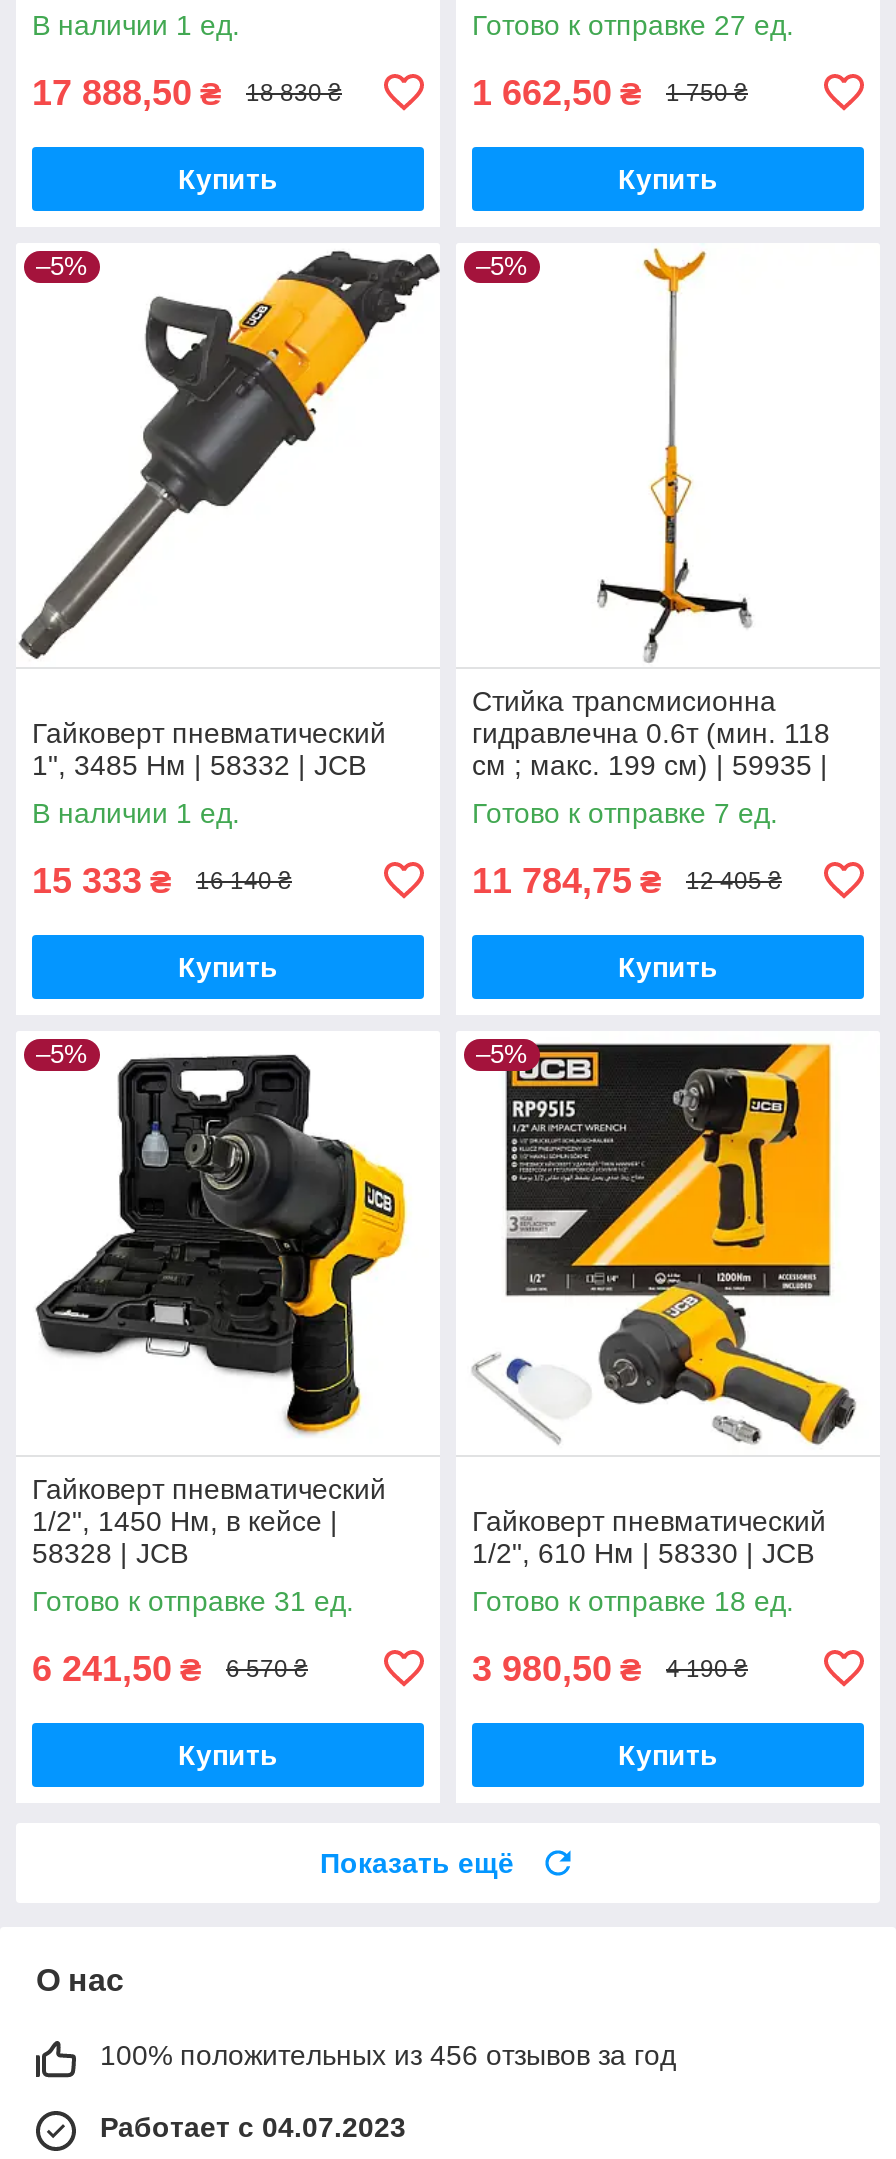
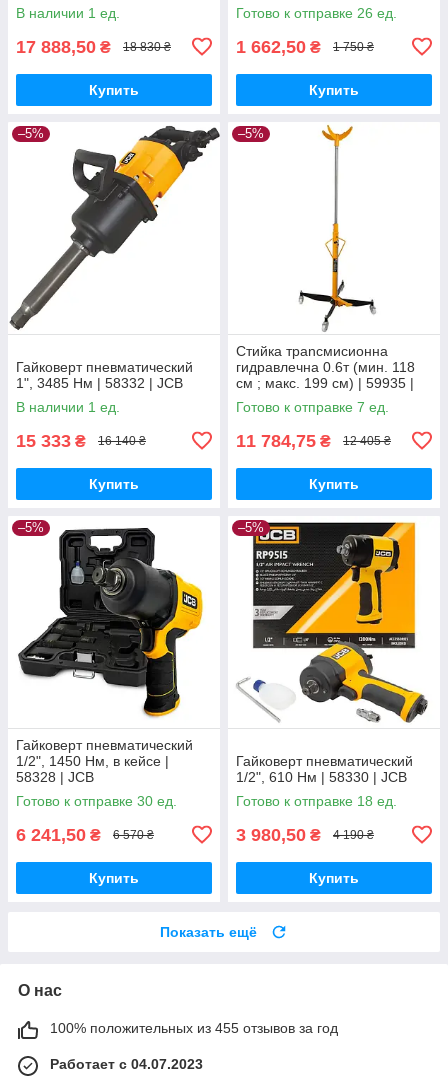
[472,9,794,41] Готово к отправке 27 ед. -> [236,5,397,21] Готово к отправке 26 ед.
[32,1585,354,1617] Готово к отправке 31 ед. -> [16,793,177,809] Готово к отправке 30 ед.
[100,2039,676,2071] 100% положительных из 456 отзывов за год -> [50,1020,338,1036] 100% положительных из 455 отзывов за год

